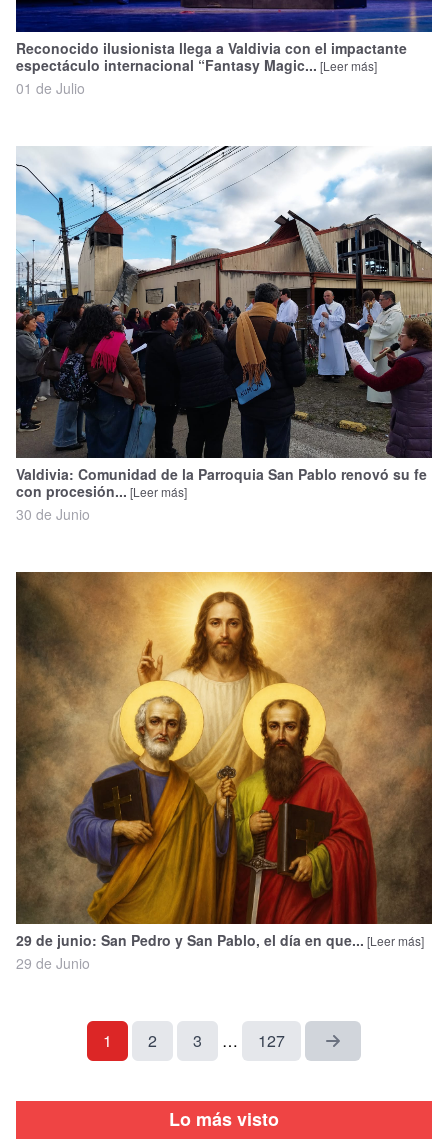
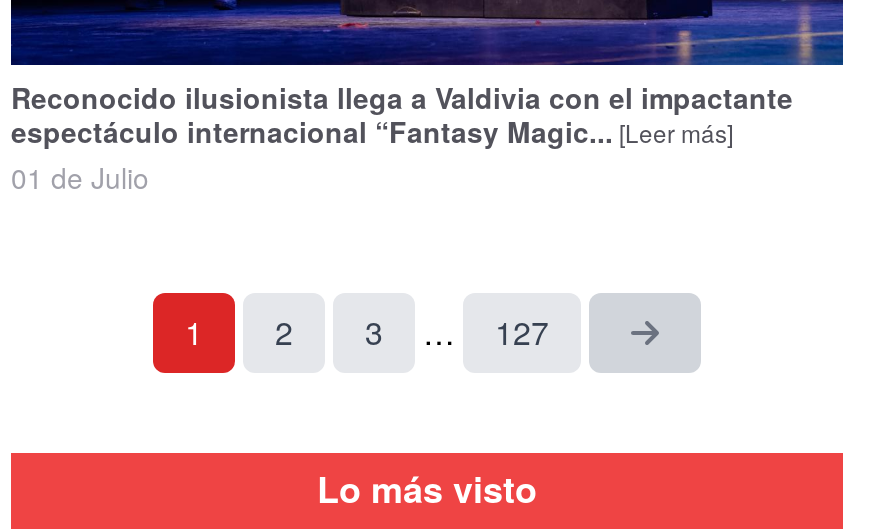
[15,145,433,524] [image] | Valdivia: Comunidad de la Parroquia San Pablo renovó su fe | con procesión... [Leer más] | 30 de Junio -> none
[15,571,433,973] [image] | 29 de junio: San Pedro y San Pablo, el día en que... [Leer más] | 29 de Junio -> none

